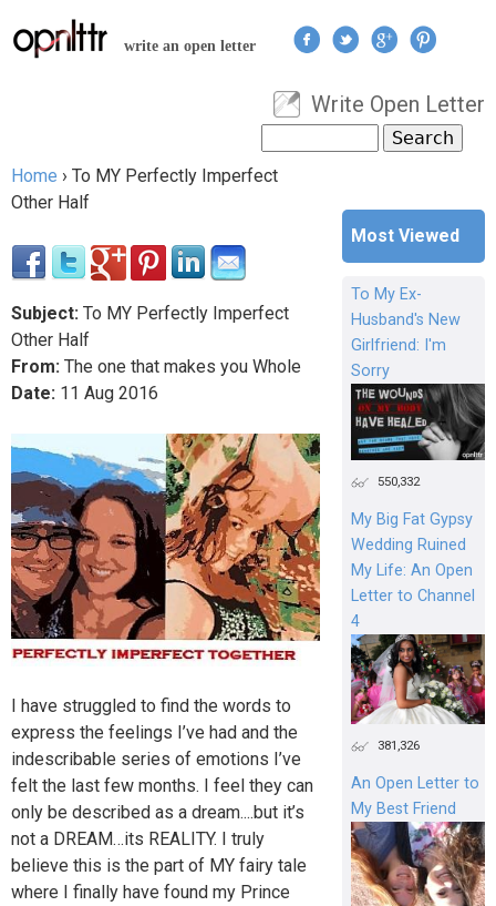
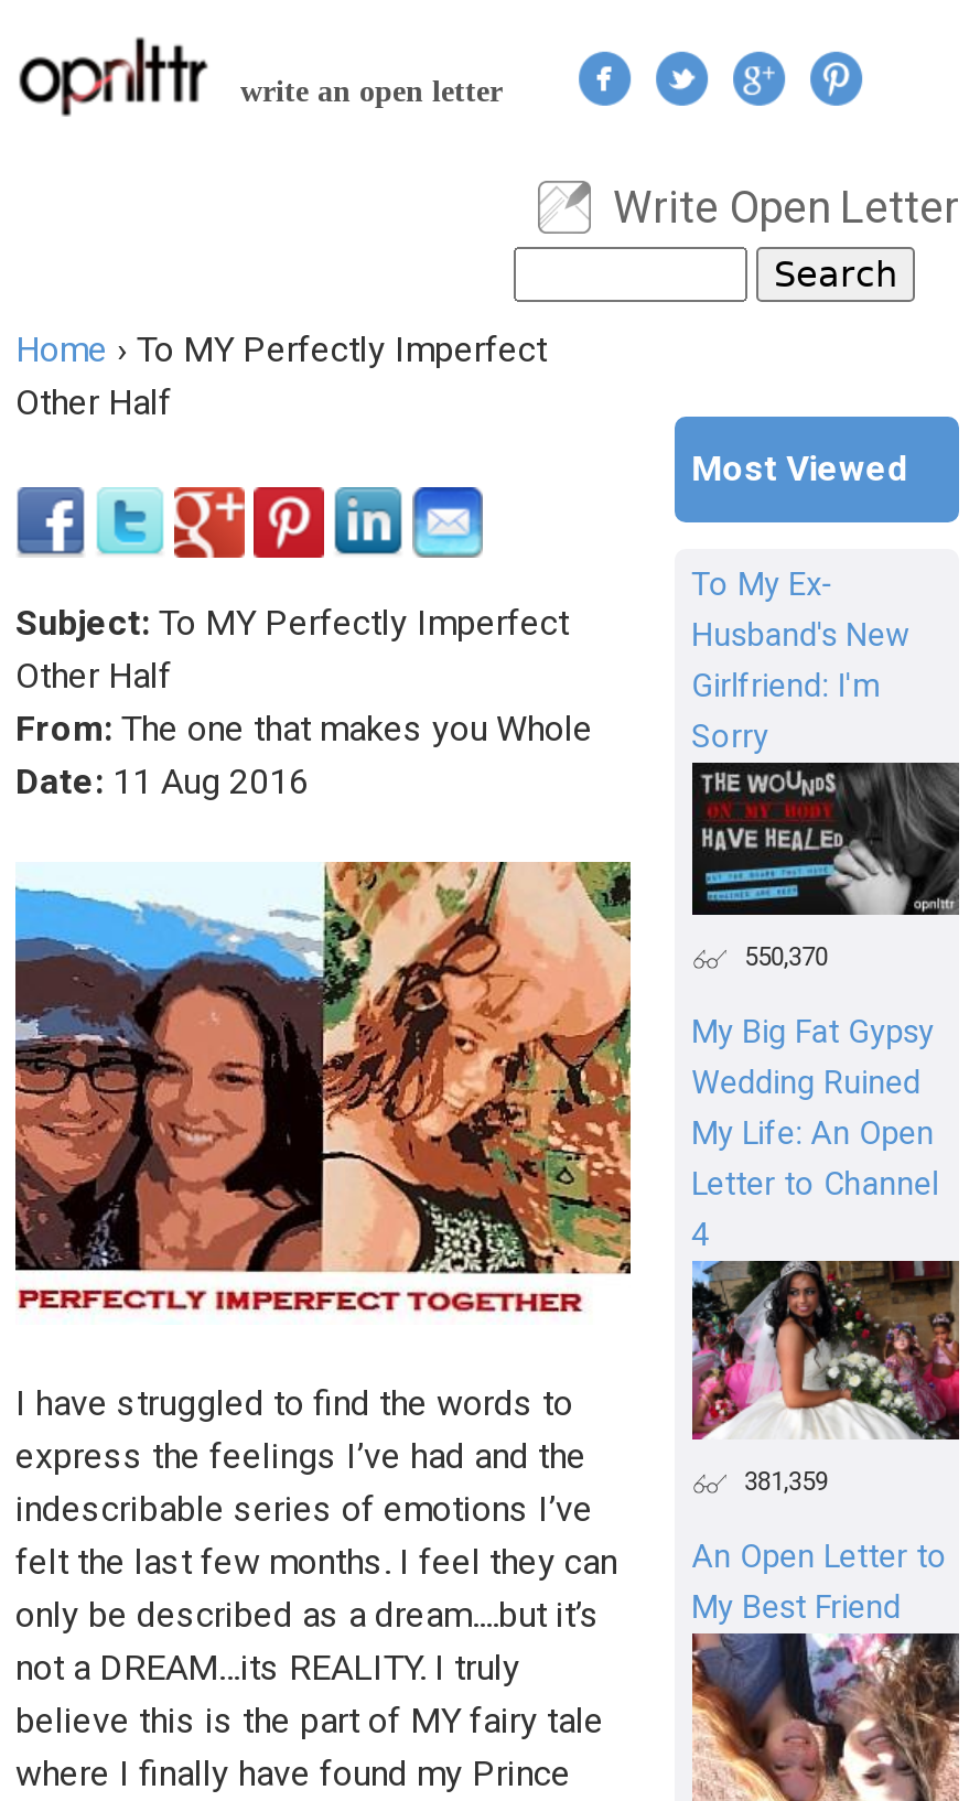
[377,473,419,489] 550,332 -> [745,940,828,971] 550,370
[377,738,419,754] 381,326 -> [745,1467,828,1498] 381,359

